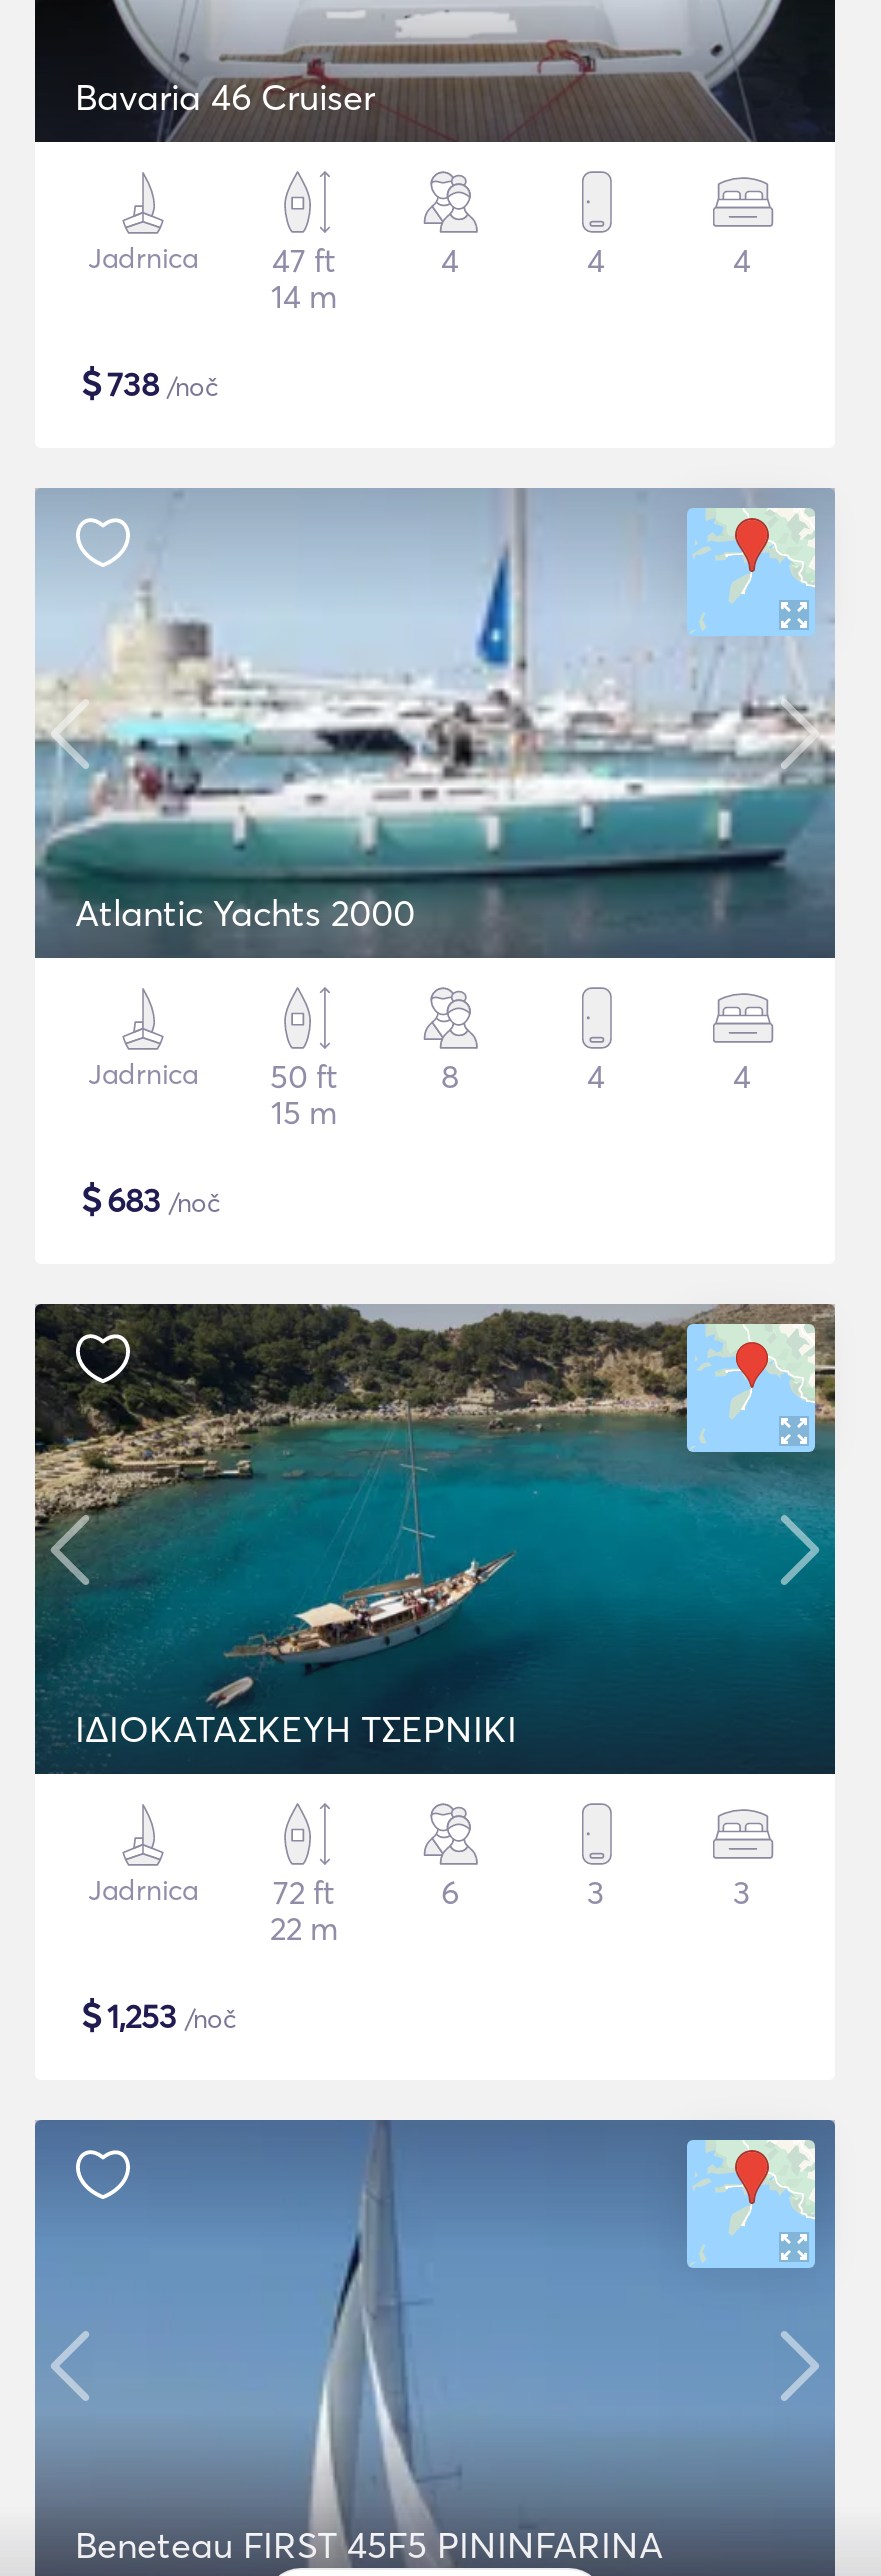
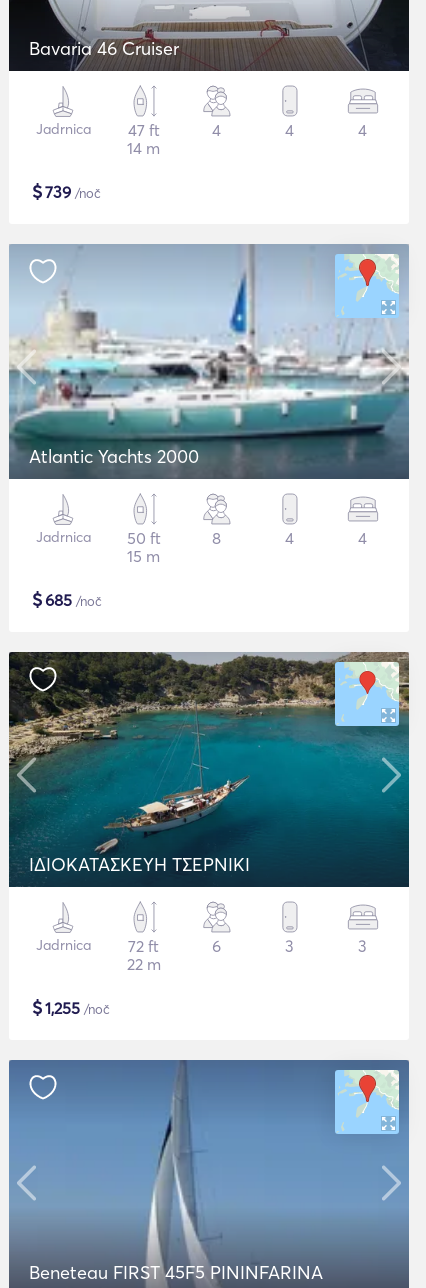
[81,360,219,406] $738 /noč -> [32,180,101,203] $739 /noč
[81,1176,221,1222] $683 /noč -> [32,588,102,611] $685 /noč
[81,1992,237,2038] $1,253 /noč -> [32,996,110,1019] $1,255 /noč

